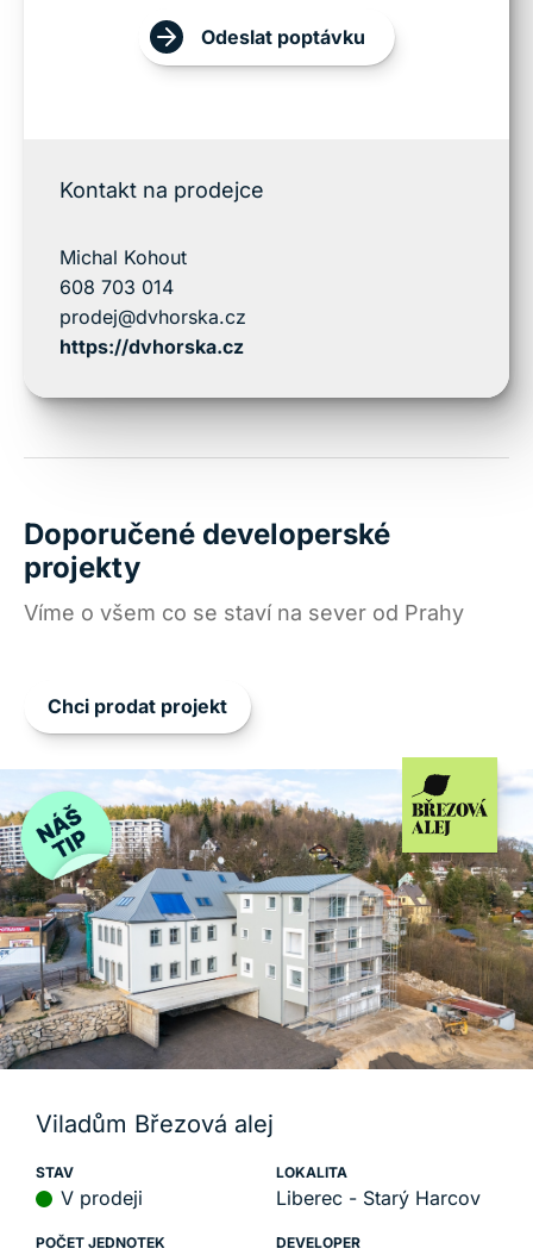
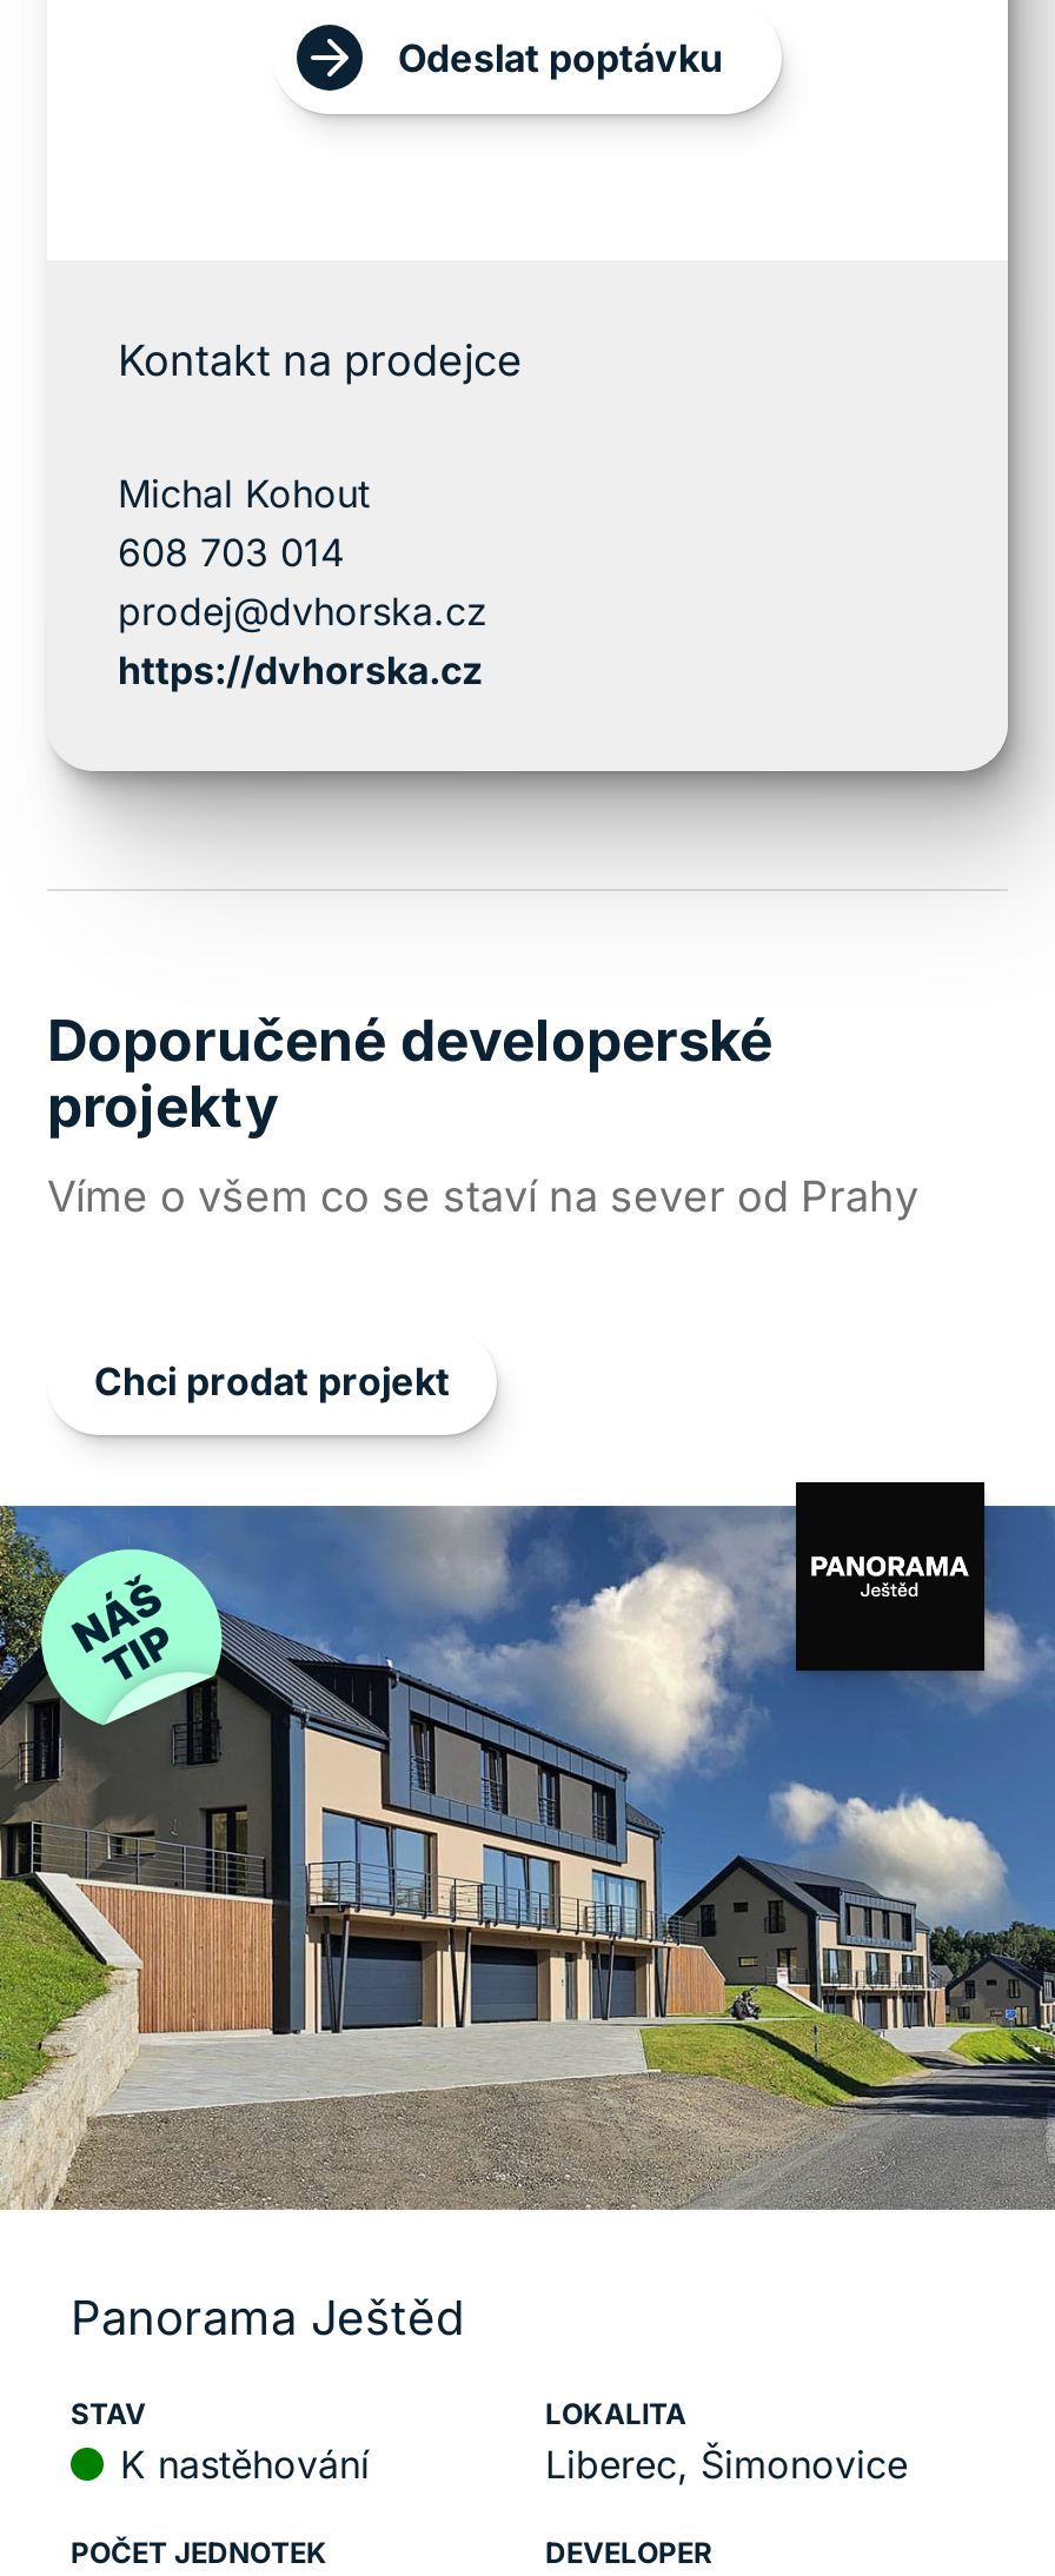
[4,757,529,1138] [image] | Viladům Březová alej -> [7,1480,1048,2345] [image] | Panorama Ještěd
[61,1186,143,1210] V prodeji -> [120,2440,370,2487] K nastěhování
[275,1186,480,1210] Liberec - Starý Harcov -> [545,2440,908,2487] Liberec, Šimonovice

